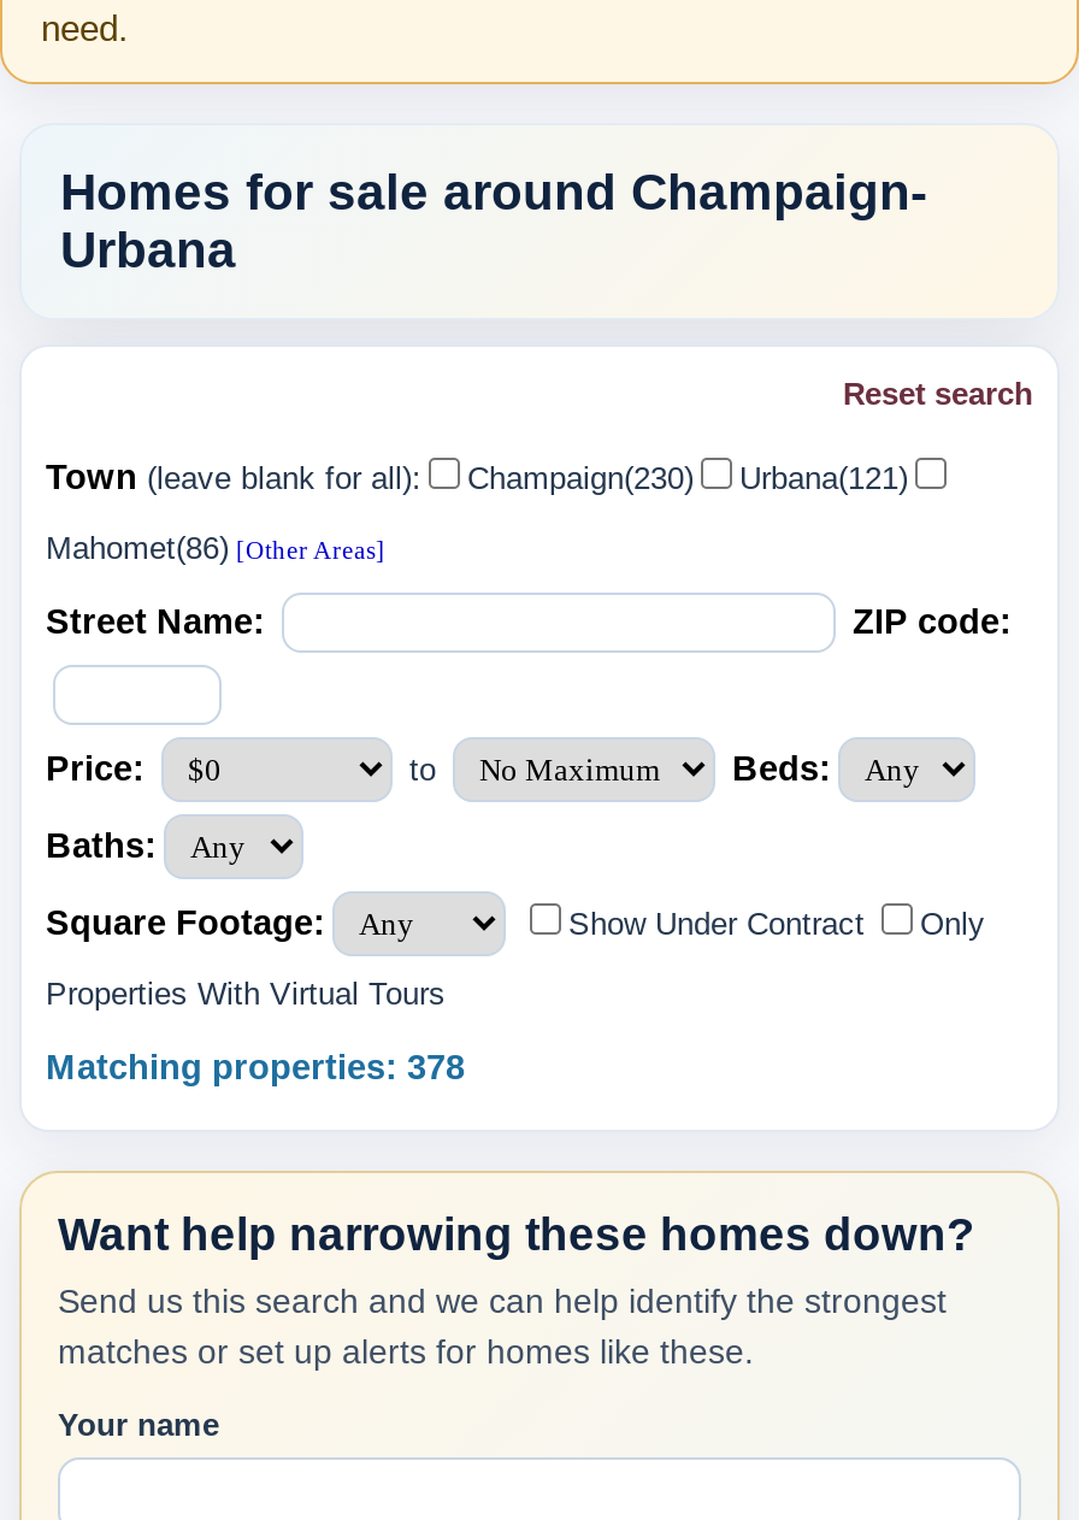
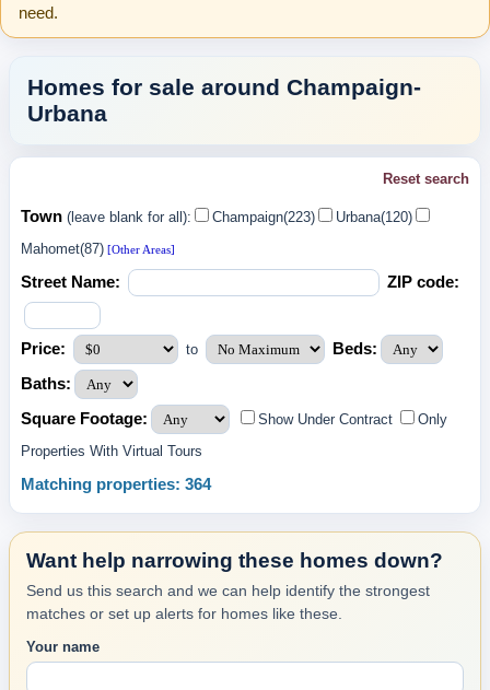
[467,460,908,496] Champaign(230) | Urbana(121) -> [212,209,412,225] Champaign(223) | Urbana(120)
[46,530,385,566] Mahomet(86) [Other Areas] -> [21,241,175,257] Mahomet(87) [Other Areas]
[46,1048,465,1086] Matching properties: 378 -> [21,476,211,493] Matching properties: 364

